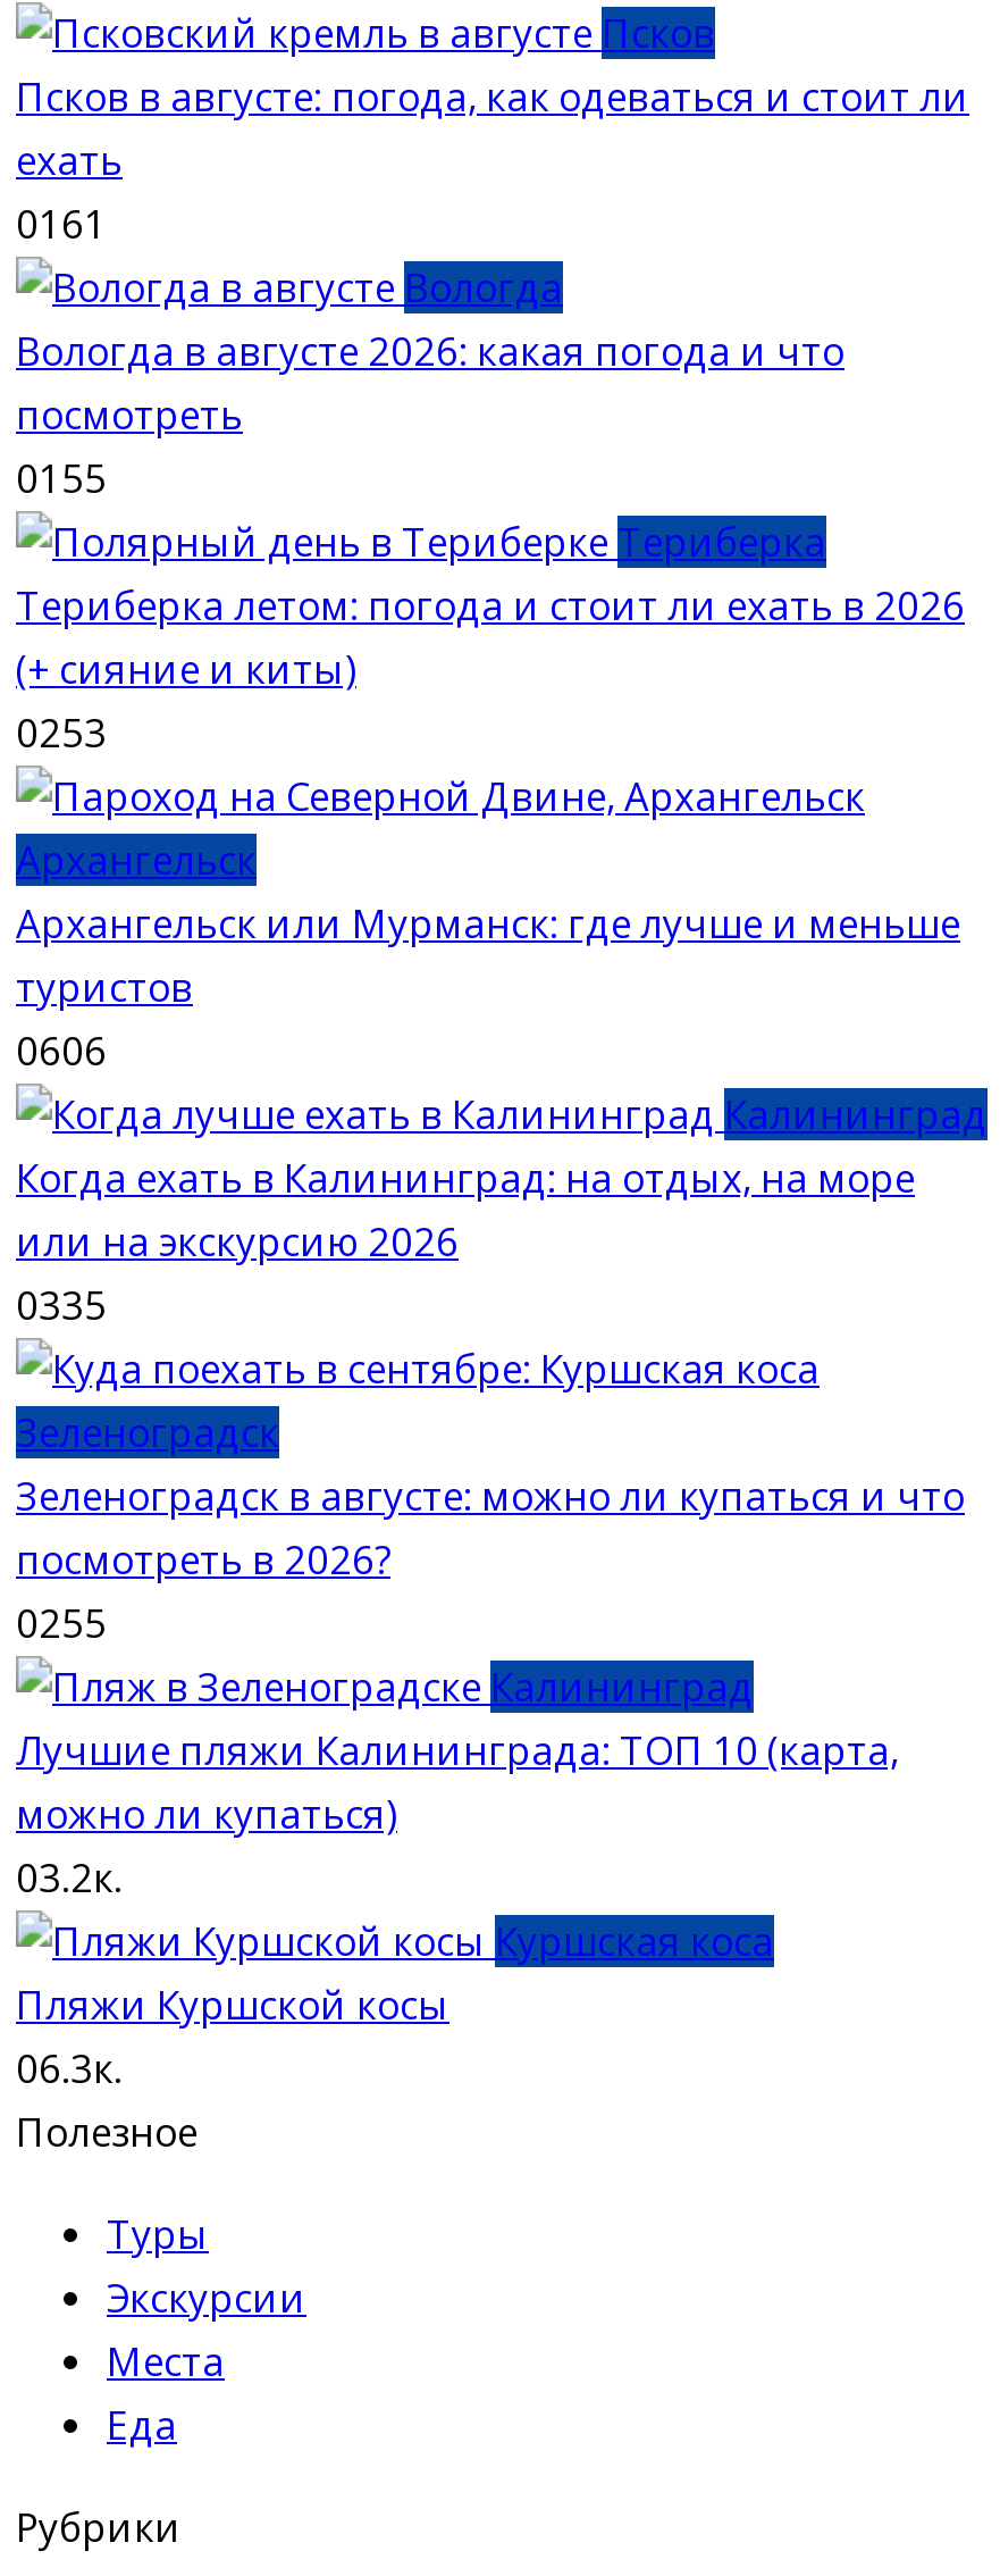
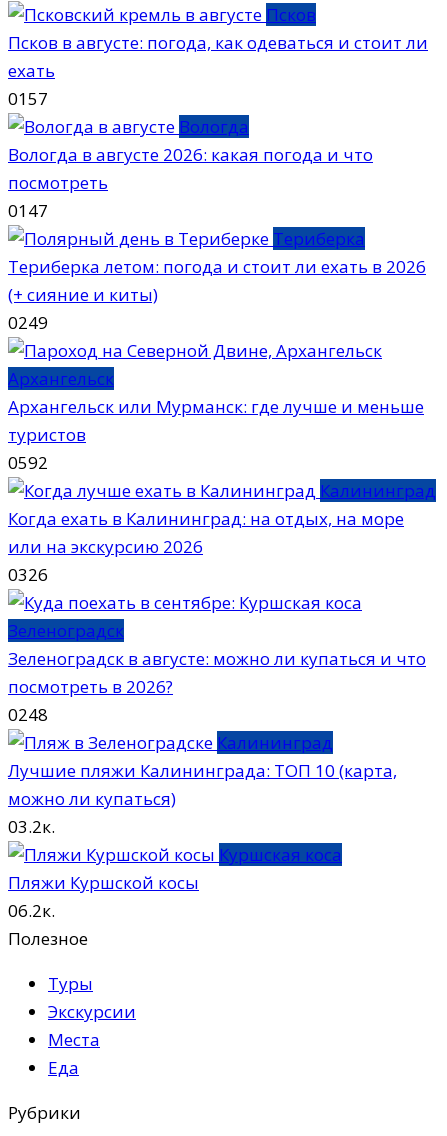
[16,197,107,249] 0161 -> [8,87,48,110] 0157
[16,452,107,504] 0155 -> [8,199,48,222] 0147
[16,706,107,758] 0253 -> [8,311,48,334] 0249
[16,1024,107,1076] 0606 -> [8,451,48,474] 0592
[16,1278,107,1331] 0335 -> [8,563,48,586] 0326
[16,1596,107,1649] 0255 -> [8,703,48,726] 0248
[16,2042,123,2094] 06.3к. -> [8,899,55,922] 06.2к.

